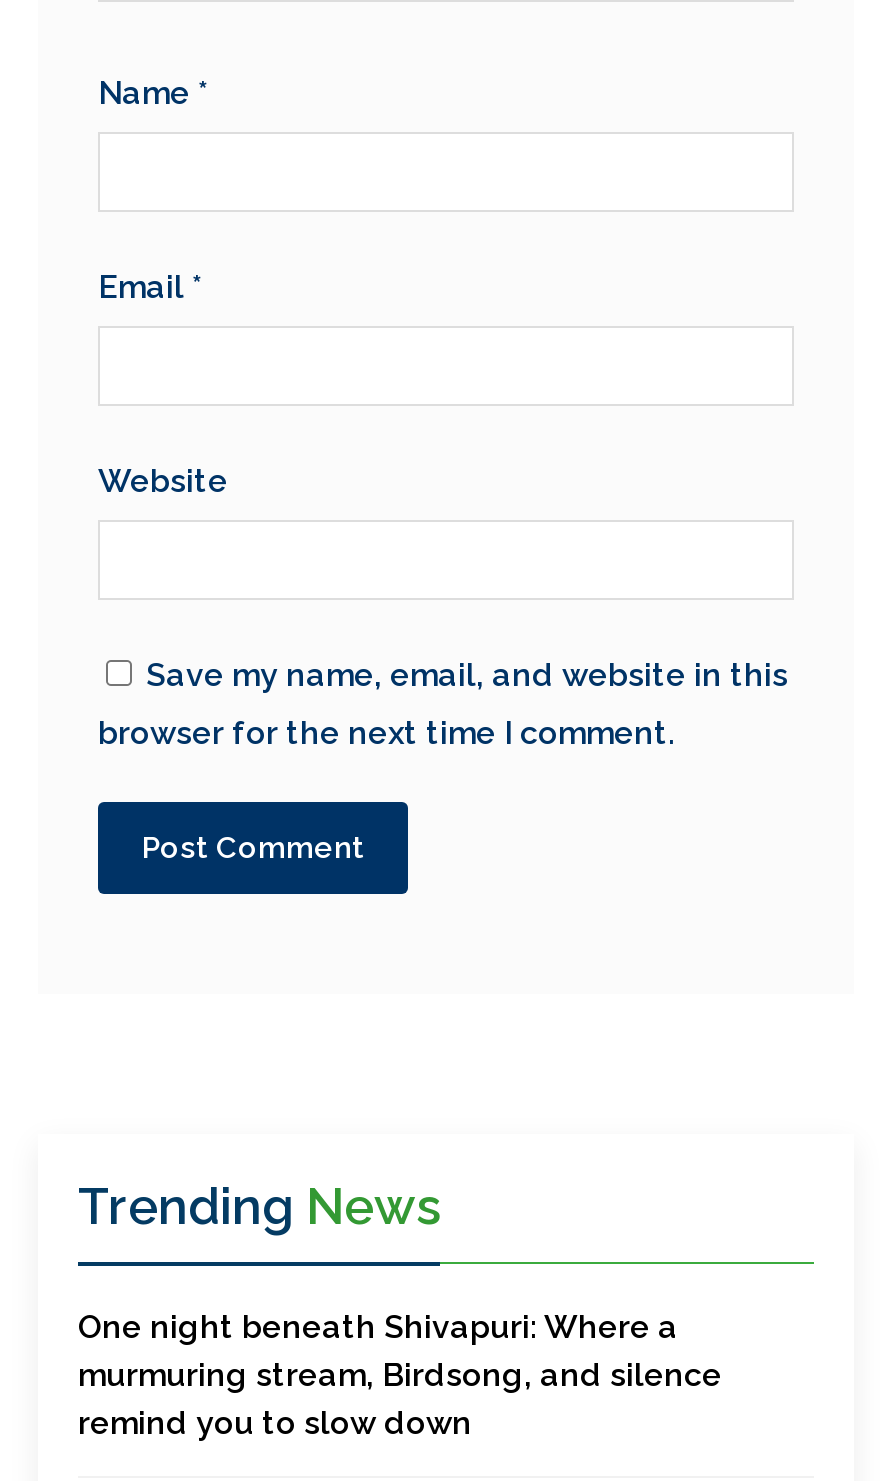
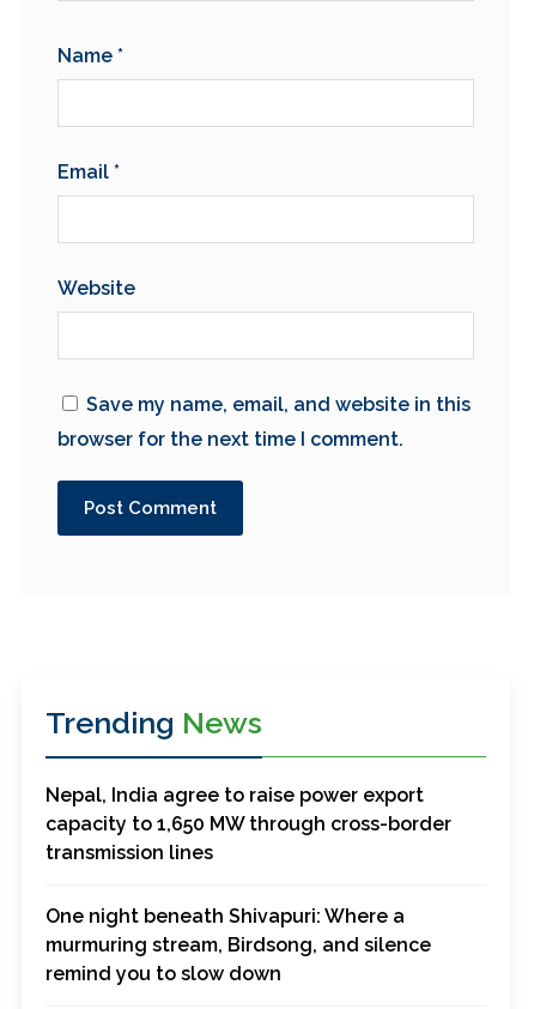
none -> [45,784,451,864] Nepal, India agree to raise power export | capacity to 1,650 MW through cross-border | transmission lines

